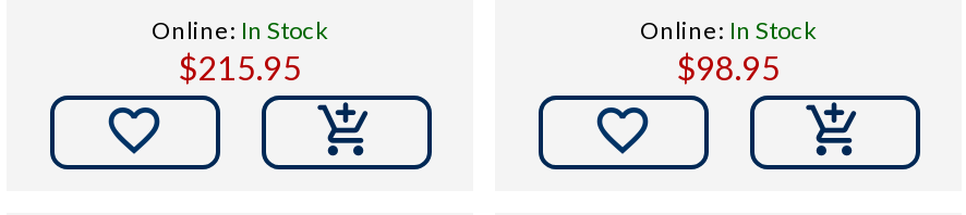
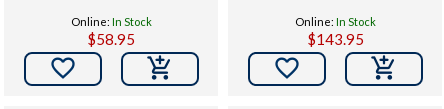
[178,48,302,87] $215.95 -> [87,30,135,48] $58.95
[676,48,781,87] $98.95 -> [306,30,363,48] $143.95

